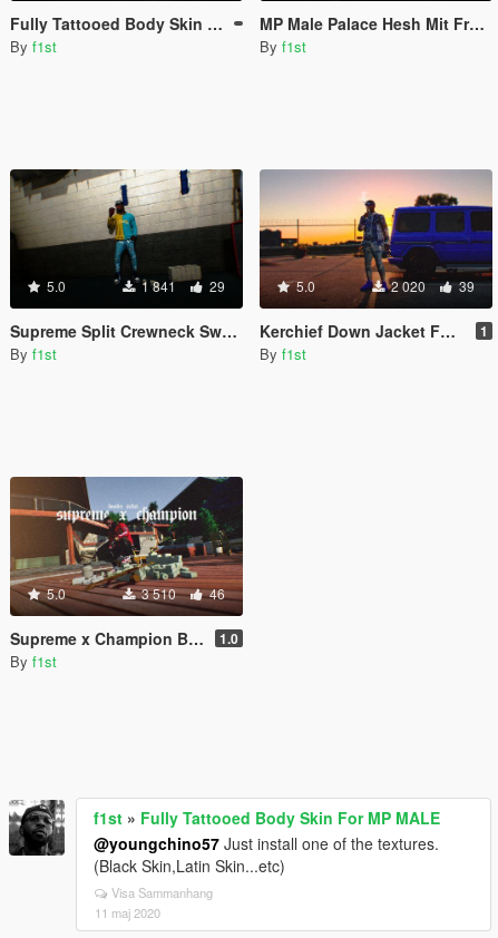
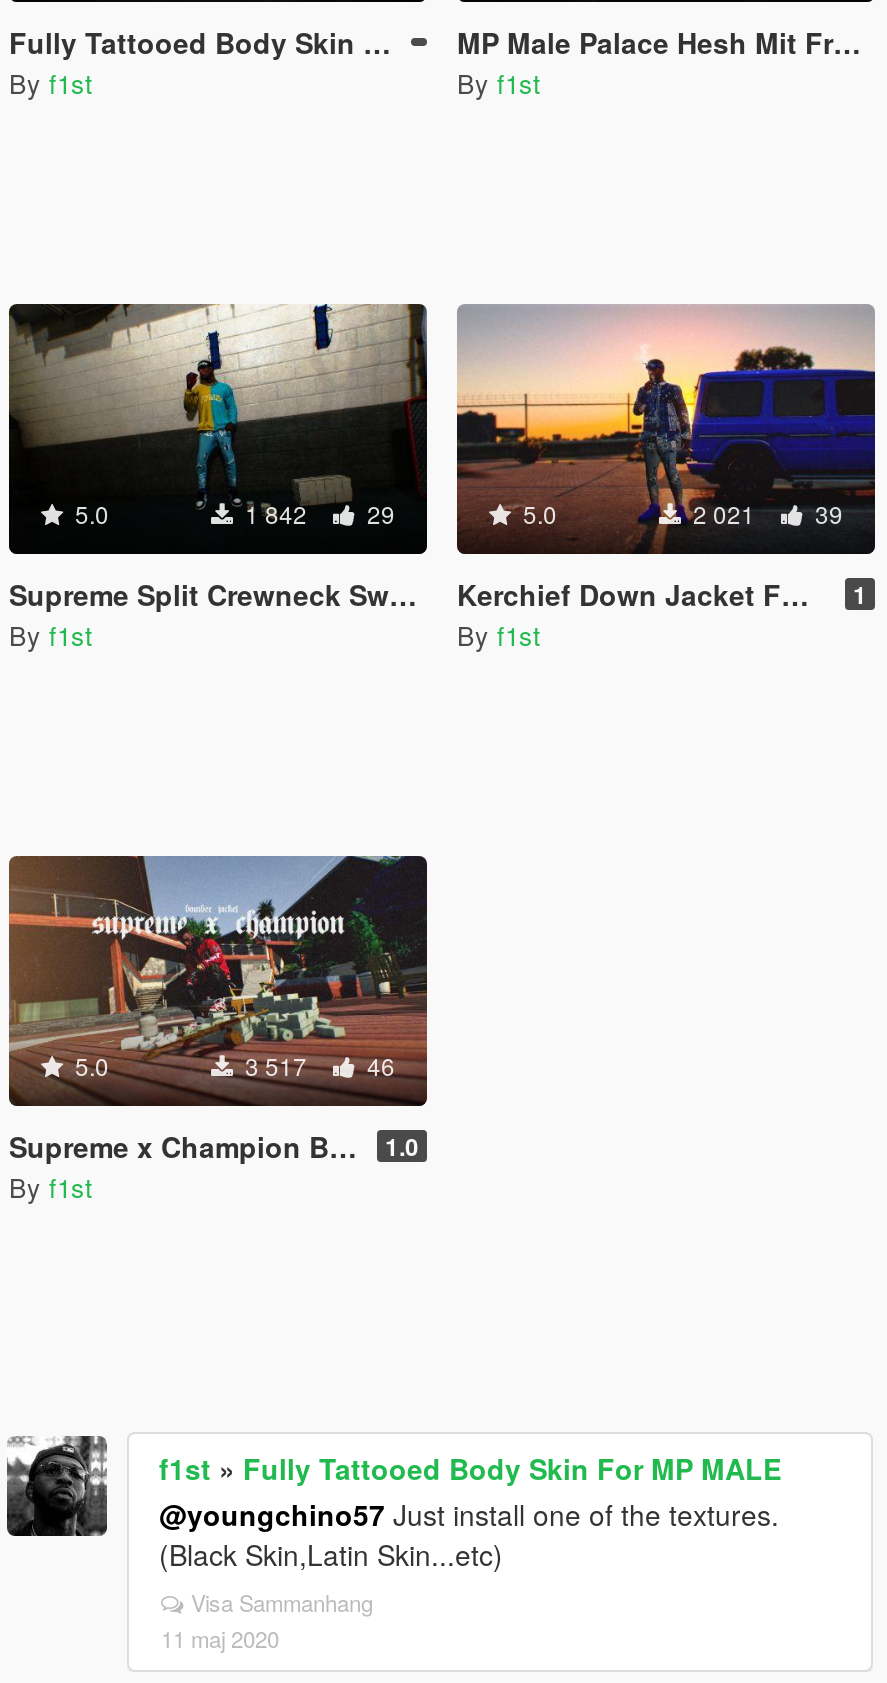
[138,277,225,296] 1 841 29 -> [239,497,395,531] 1 842 29
[388,277,475,296] 2 020 39 -> [687,497,843,531] 2 021 39
[138,584,225,603] 3 510 46 -> [239,1049,395,1083] 3 517 46

